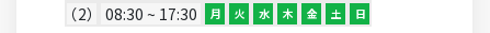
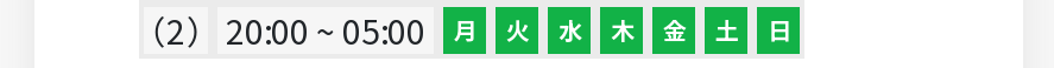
[77,3,366,24] 2 08:30 ~ 17:30 月 火 水 木 金 土 日 -> [166,6,791,53] 2 20:00 ~ 05:00 月 火 水 木 金 土 日

